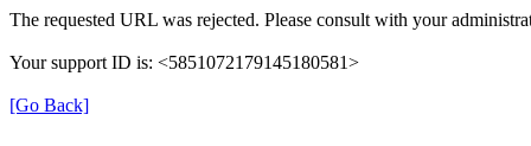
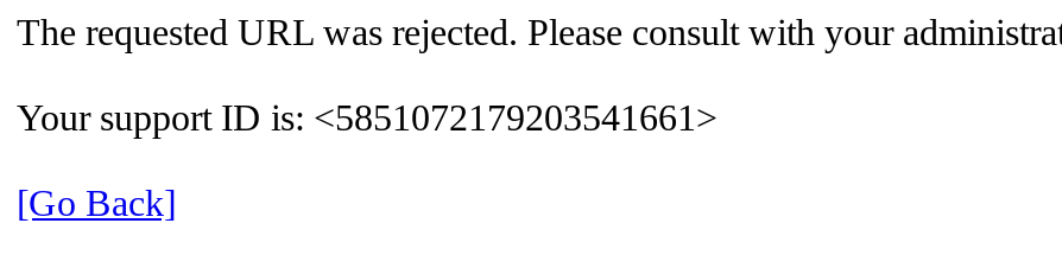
[9,52,359,72] Your support ID is: <5851072179145180581> -> [17,97,718,138] Your support ID is: <5851072179203541661>

